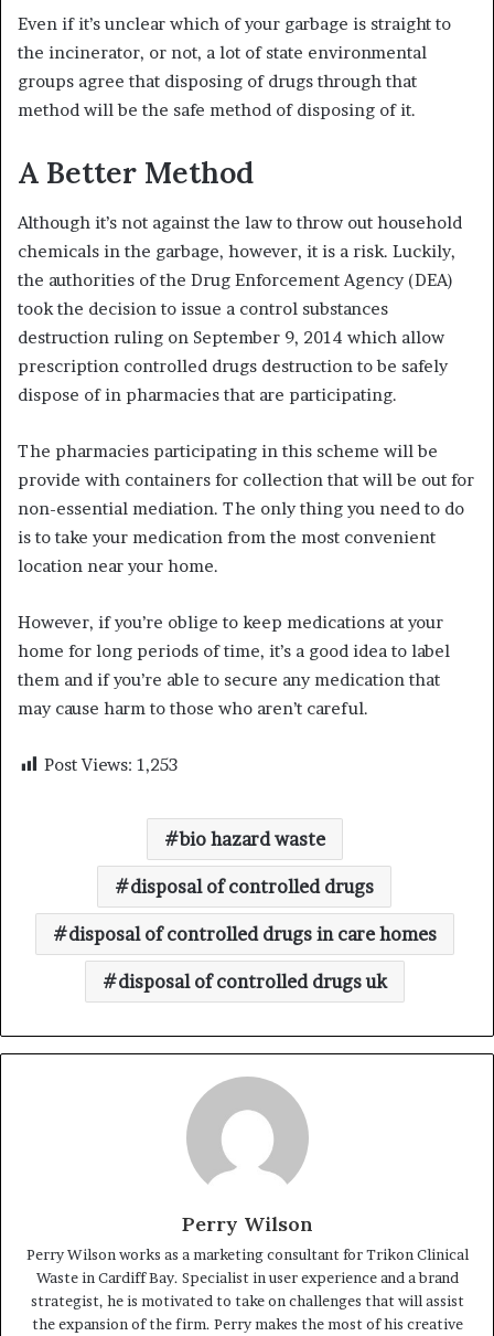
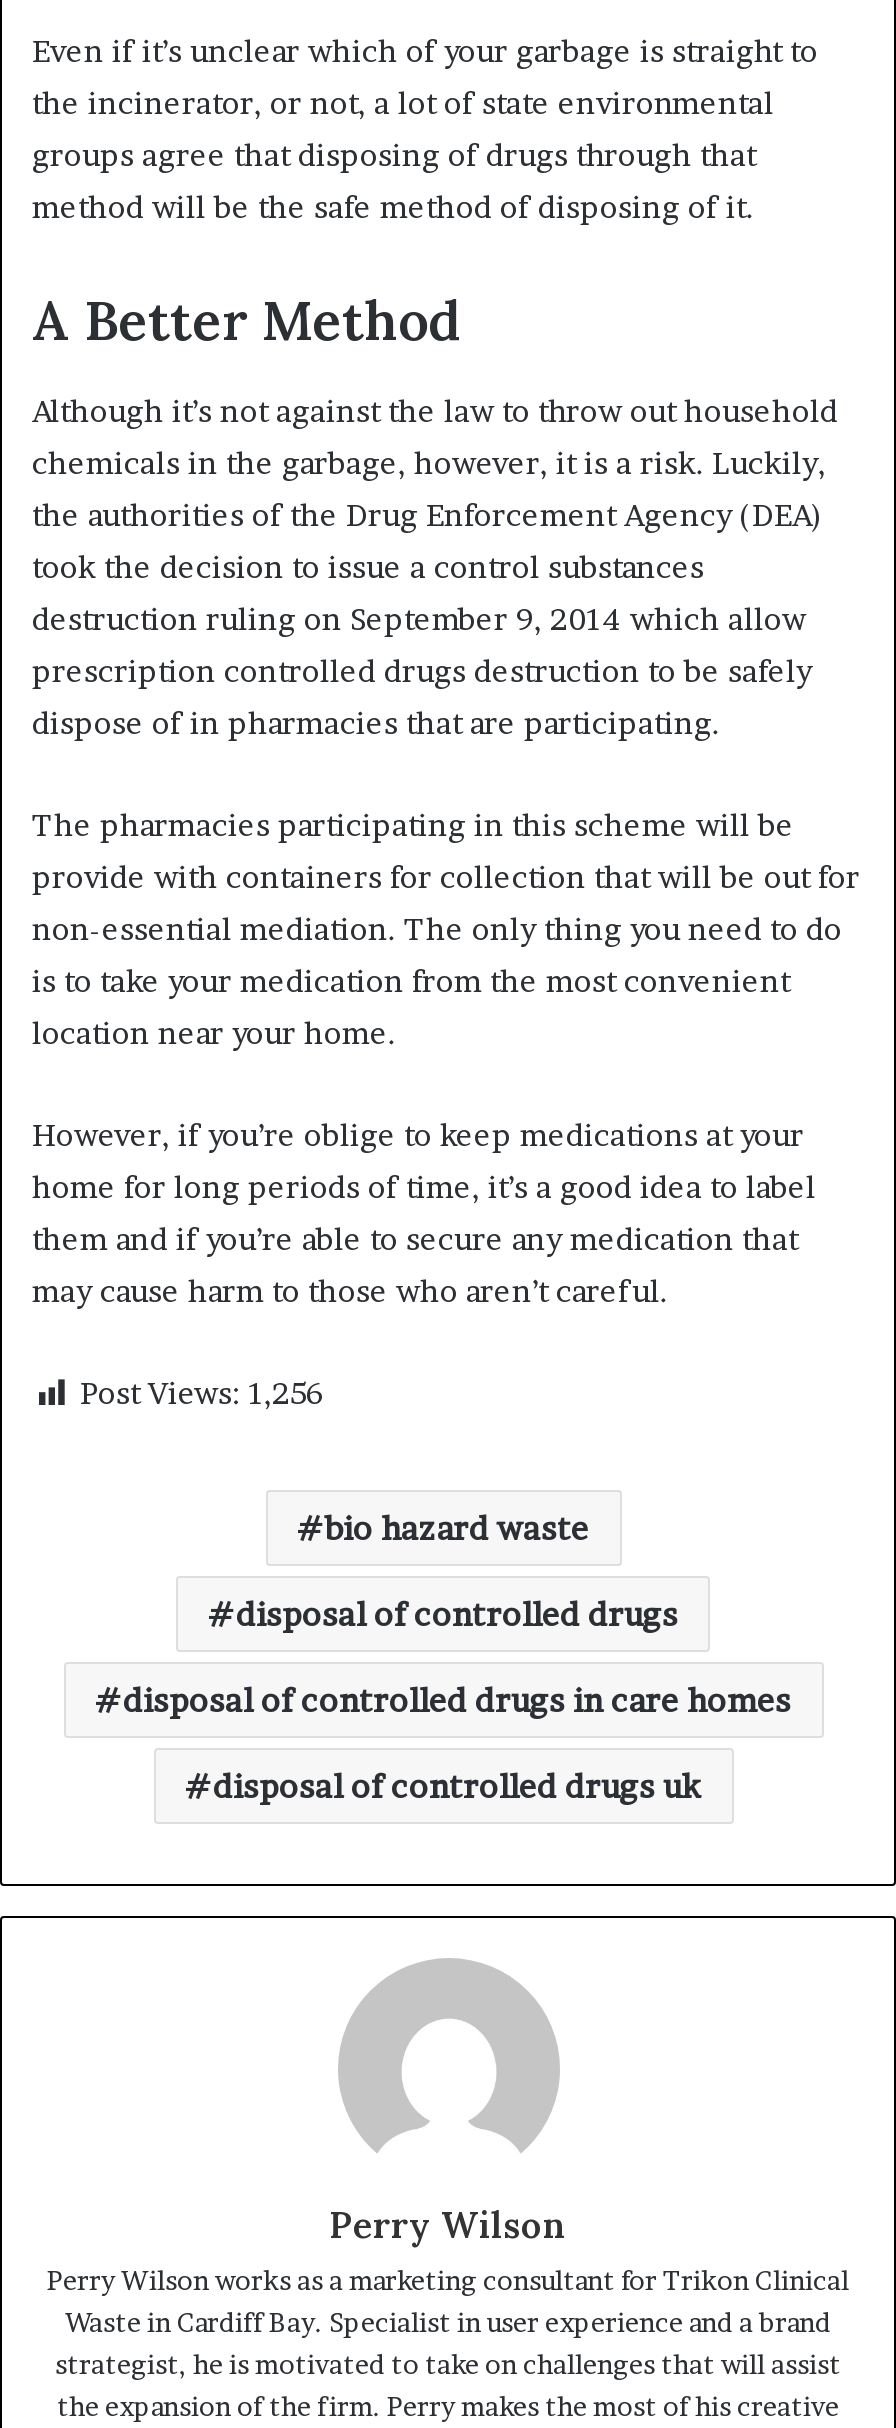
[44,754,178,775] Post Views: 1,253 -> [80,1373,324,1411] Post Views: 1,256

